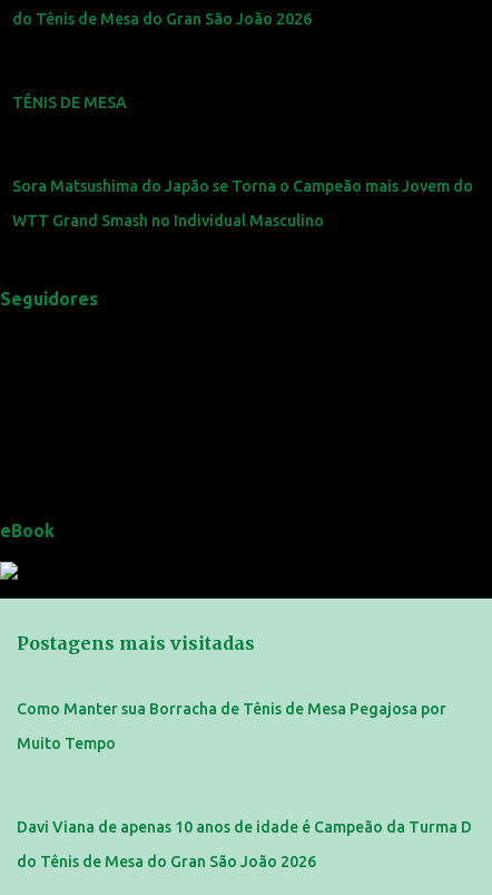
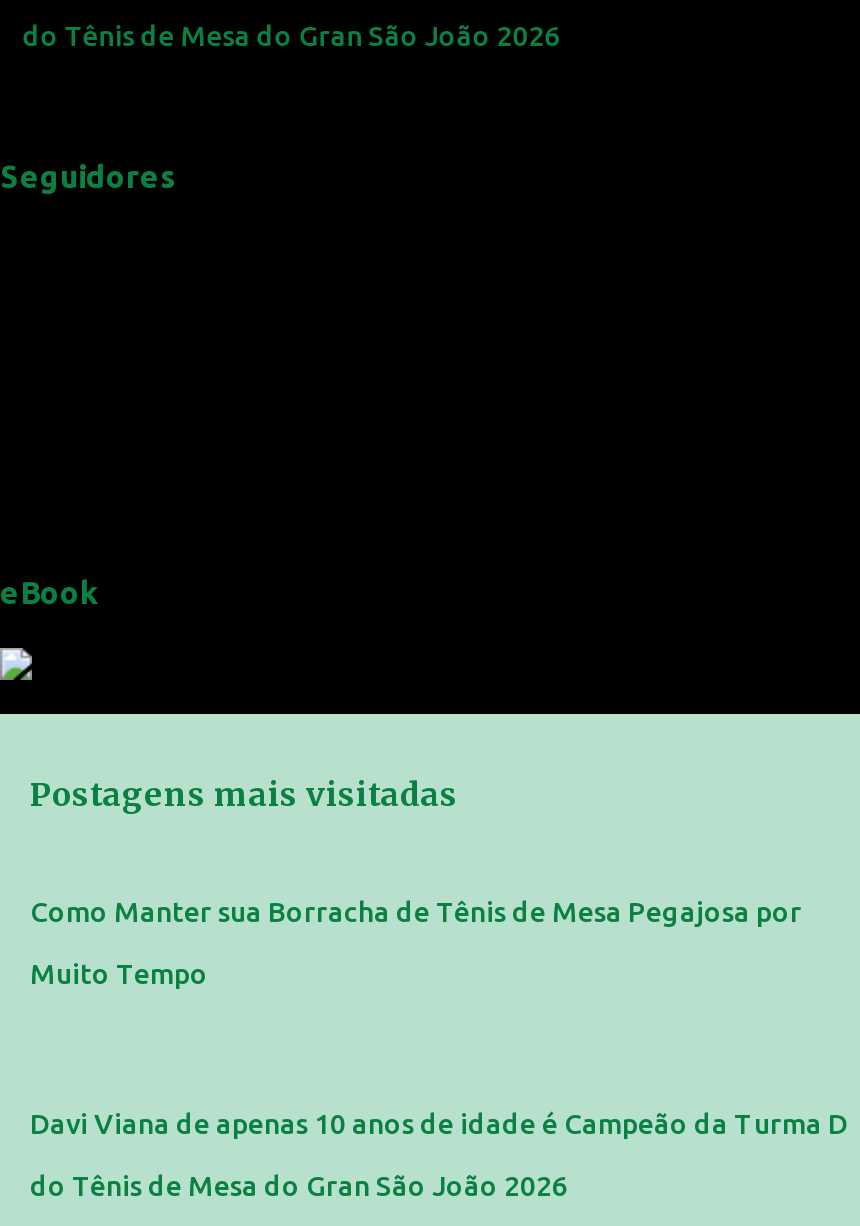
[12,93,127,111] TÊNIS DE MESA -> none
[12,177,473,229] Sora Matsushima do Japão se Torna o Campeão mais Jovem do | WTT Grand Smash no Individual Masculino -> none

